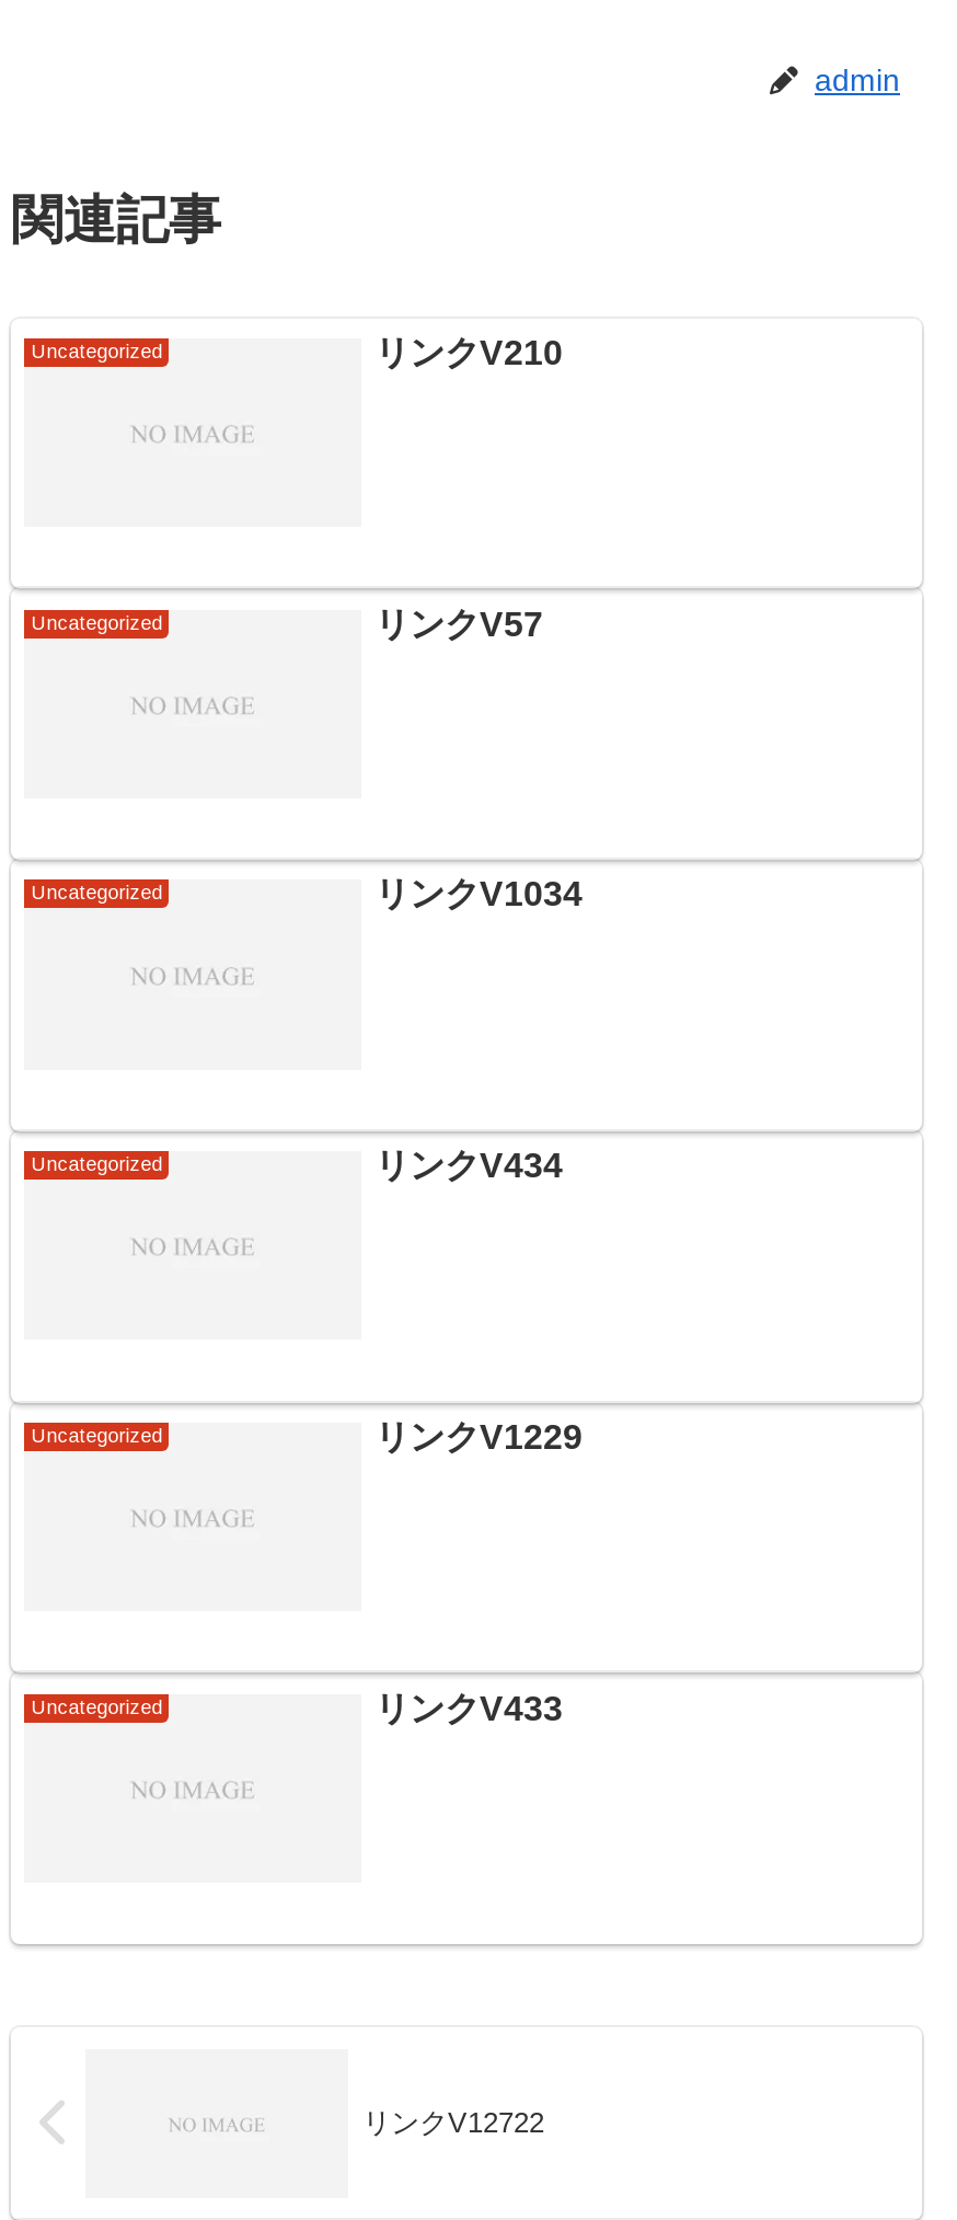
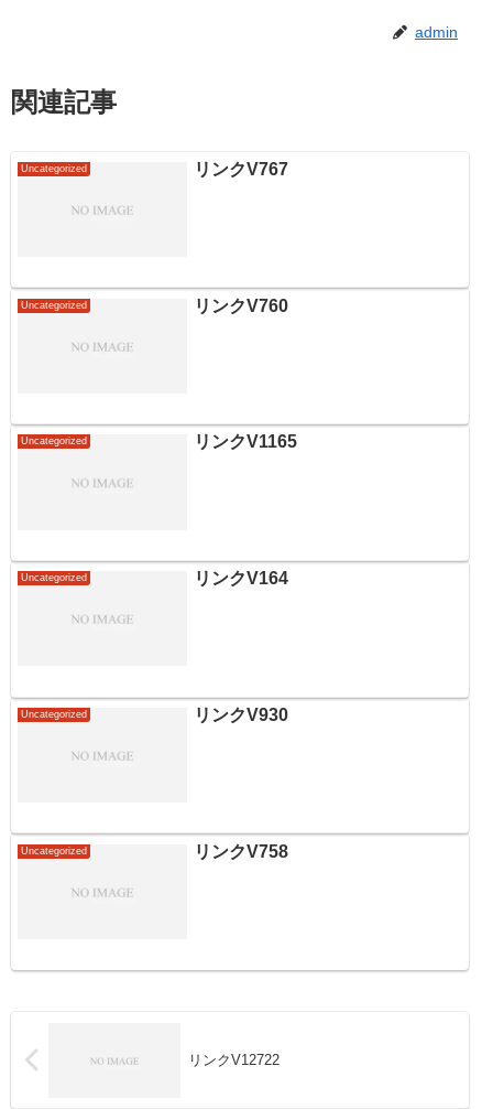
[374,334,563,371] リンクV210 -> [194,160,288,179] リンクV767
[374,605,543,642] リンクV57 -> [194,296,288,315] リンクV760
[374,876,583,913] リンクV1034 -> [194,433,297,451] リンクV1165
[374,1147,563,1184] リンクV434 -> [194,569,288,588] リンクV164
[374,1418,583,1455] リンクV1229 -> [194,705,288,724] リンクV930
[374,1689,563,1726] リンクV433 -> [194,842,288,860] リンクV758

